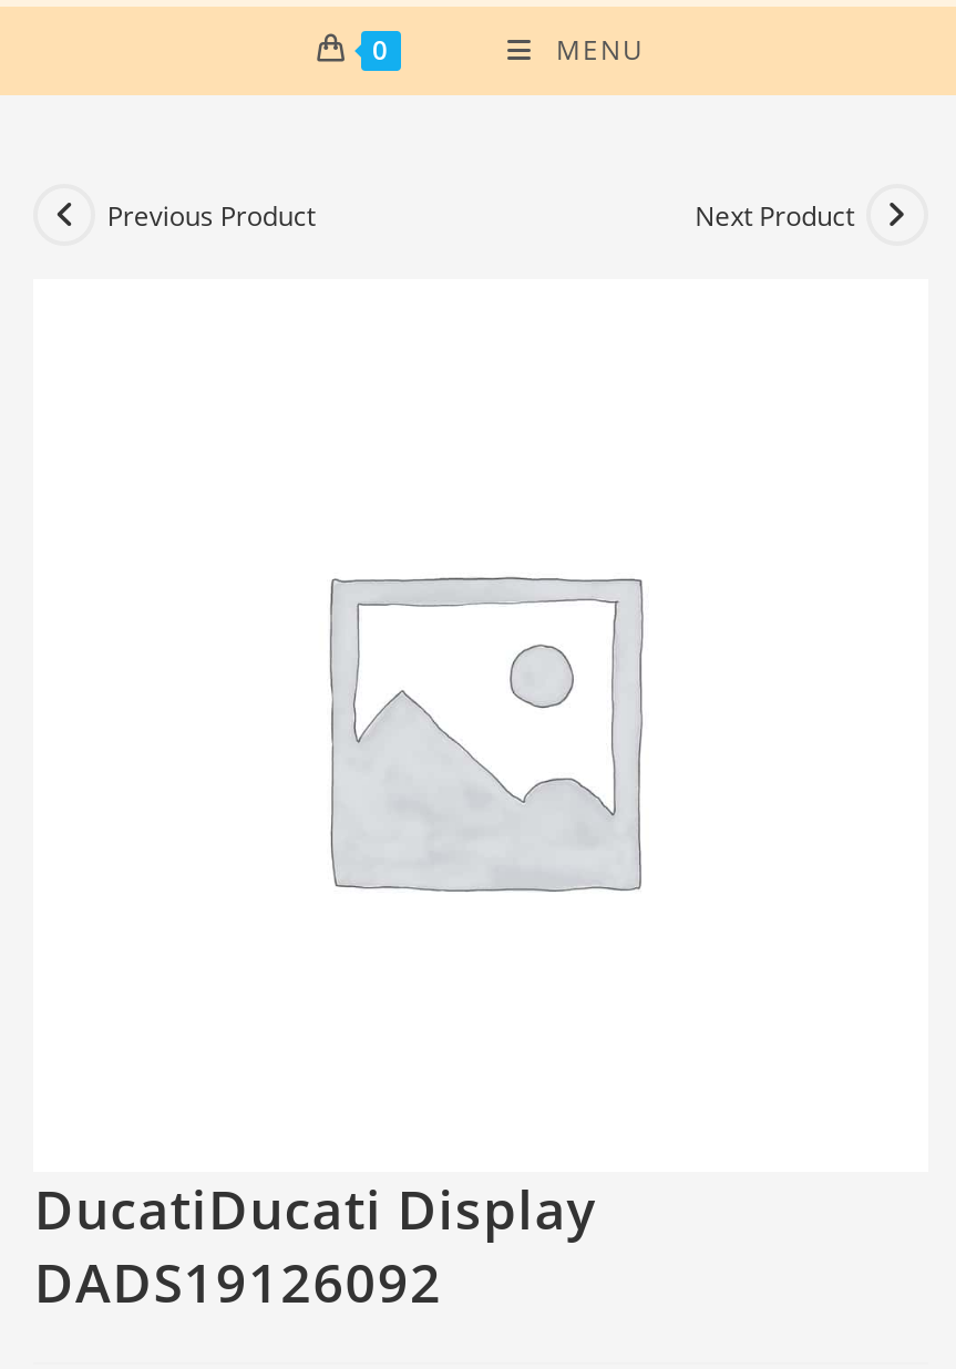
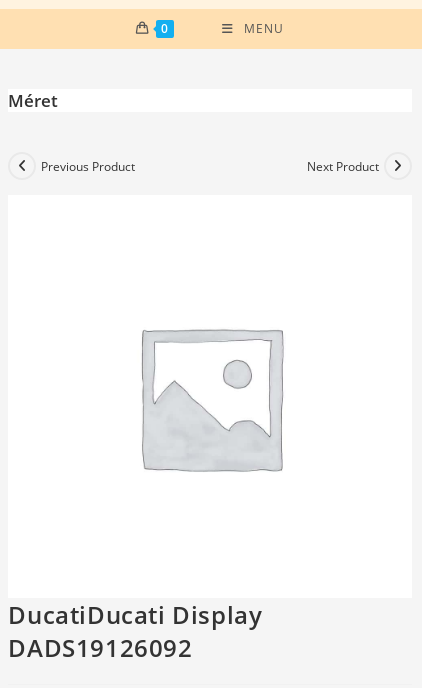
none -> [8,89,58,112] Méret

